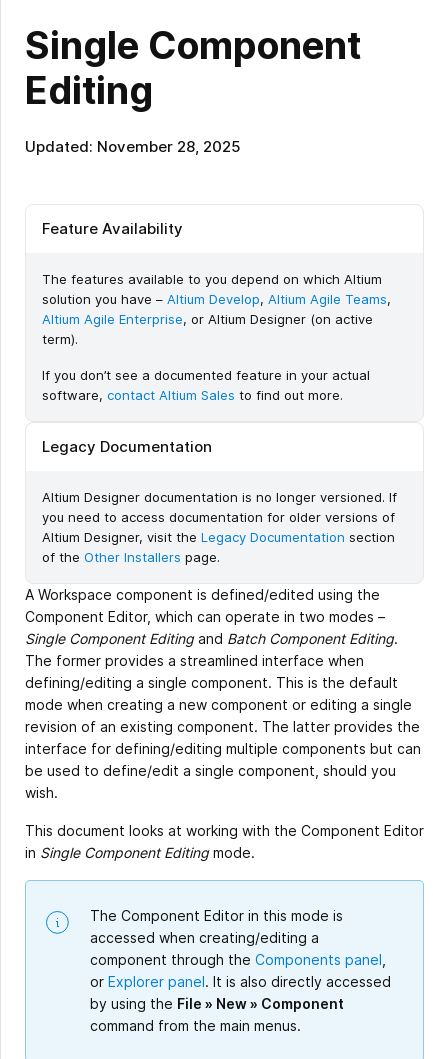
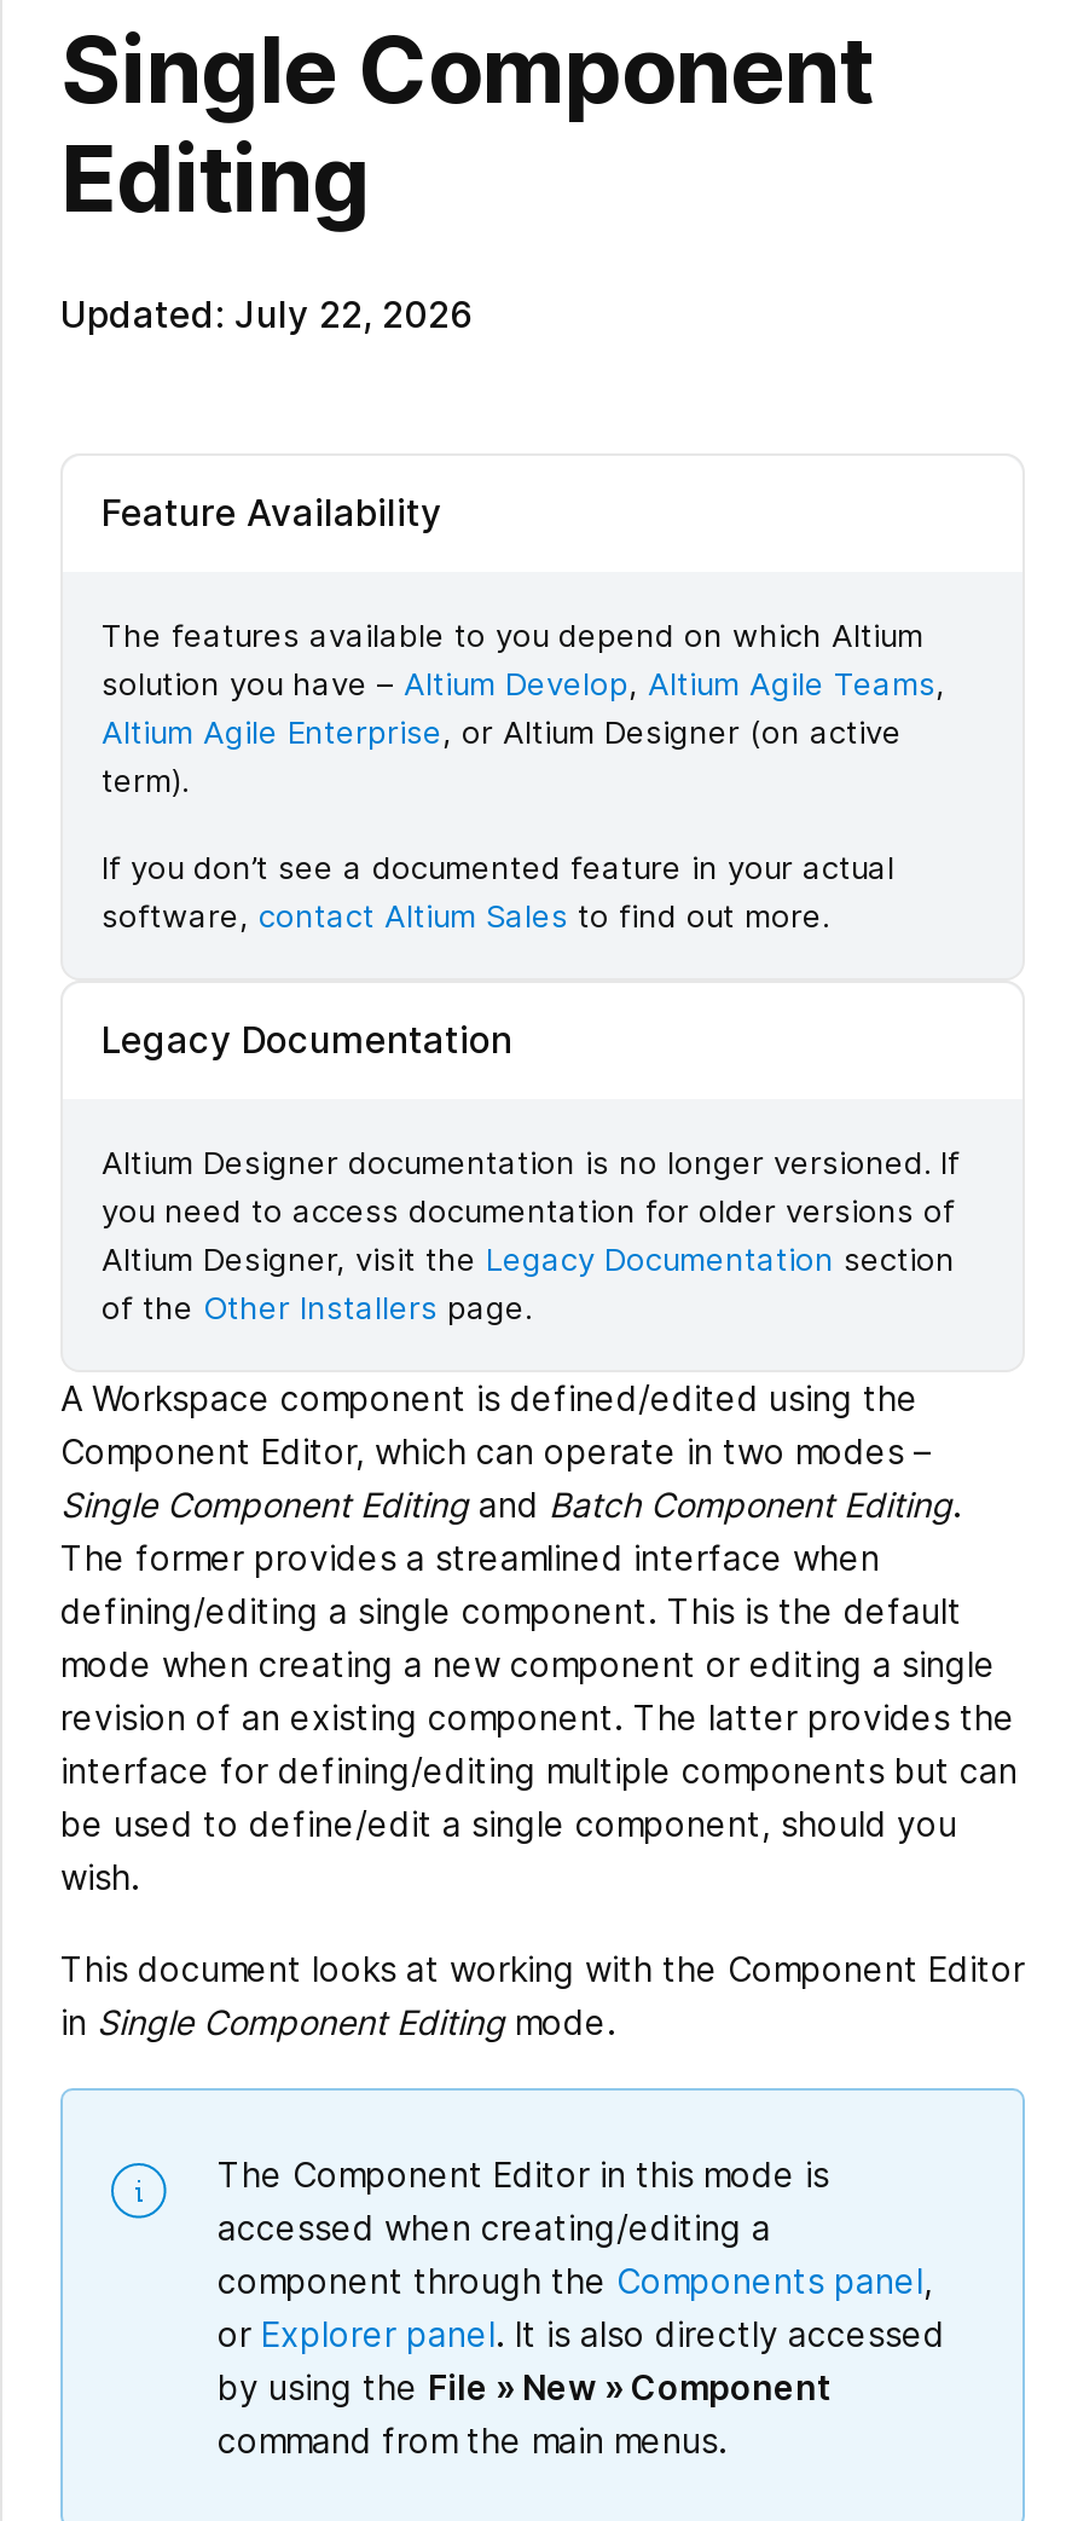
[25,137,241,156] Updated: November 28, 2025 -> [60,293,474,339] Updated: July 22, 2026

